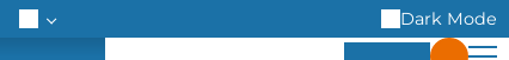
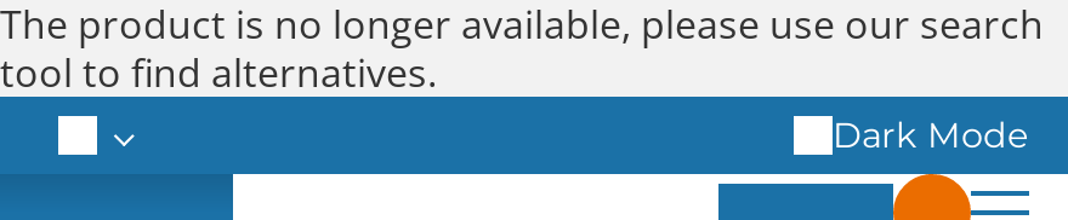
none -> [0,0,1044,99] The product is no longer available, please use our search | tool to find alternatives.

